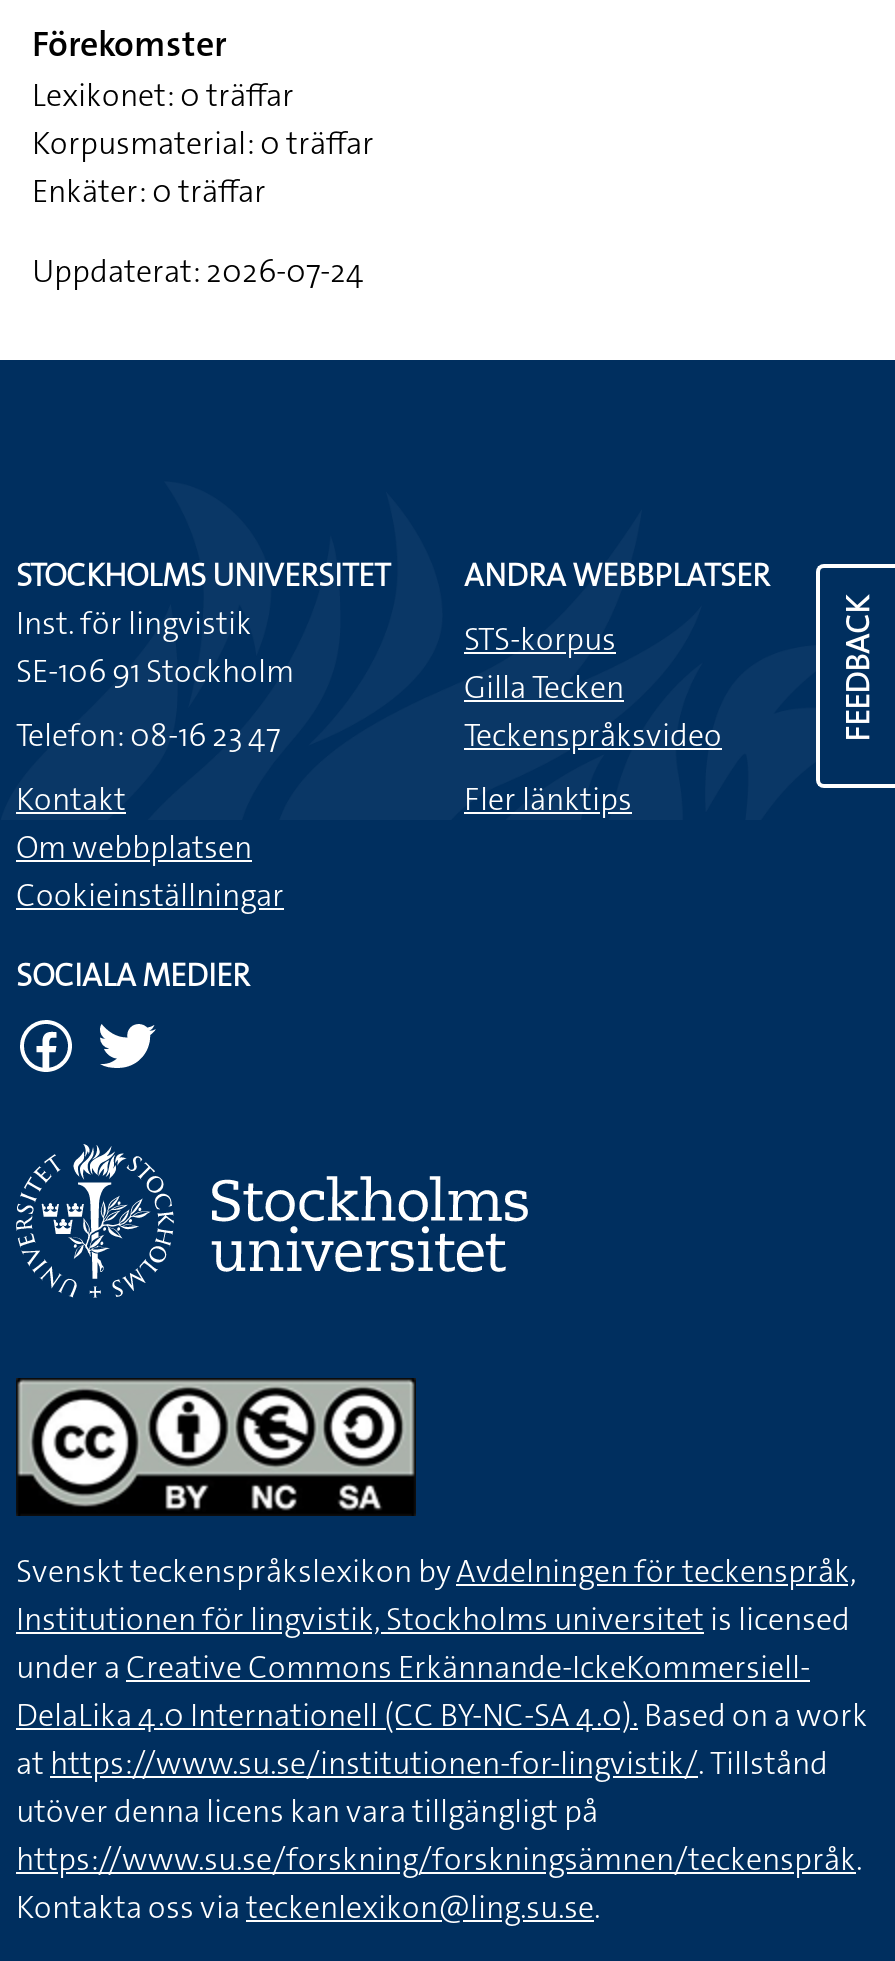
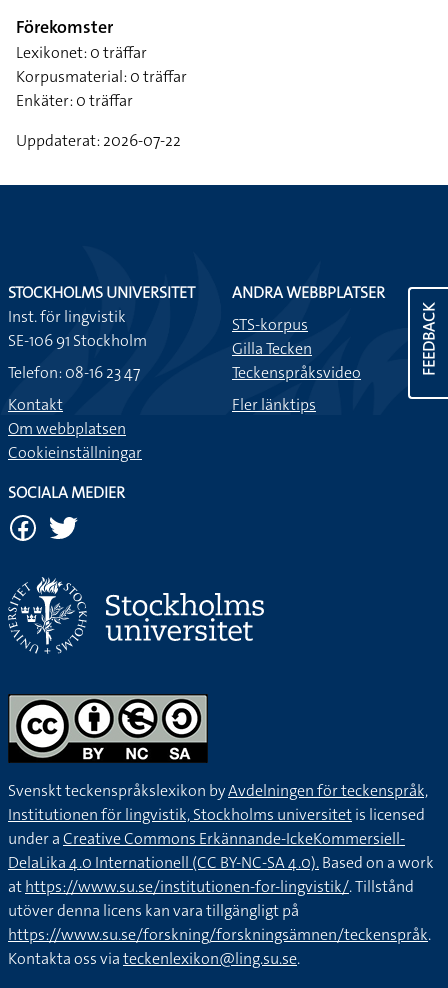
[32,250,364,292] Uppdaterat: 2026-07-24 -> [16,130,181,151] Uppdaterat: 2026-07-22

